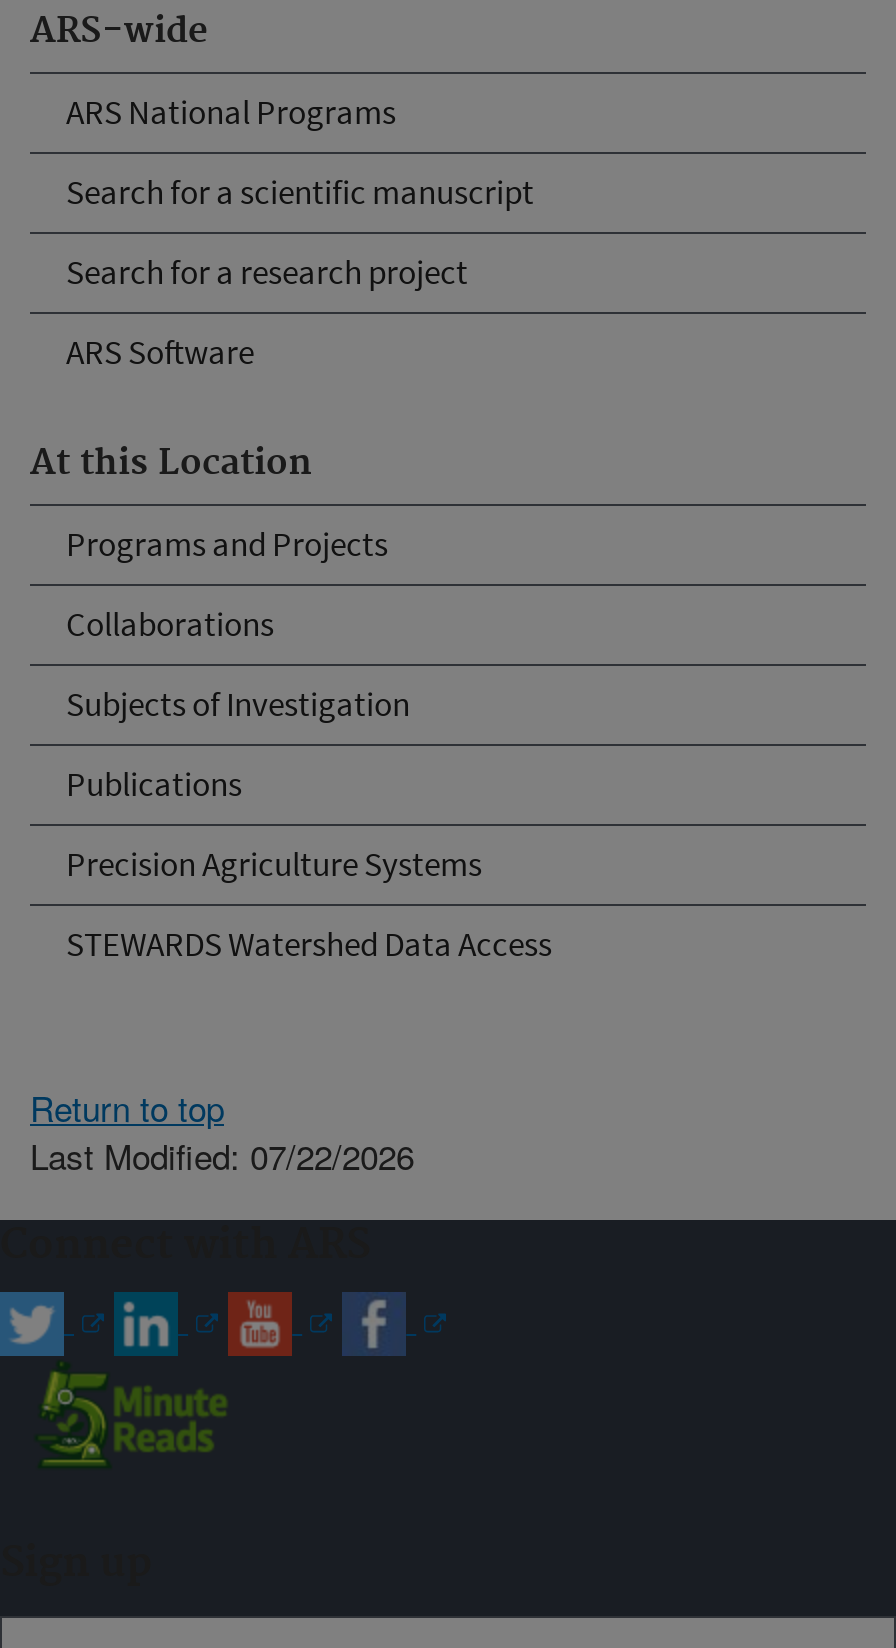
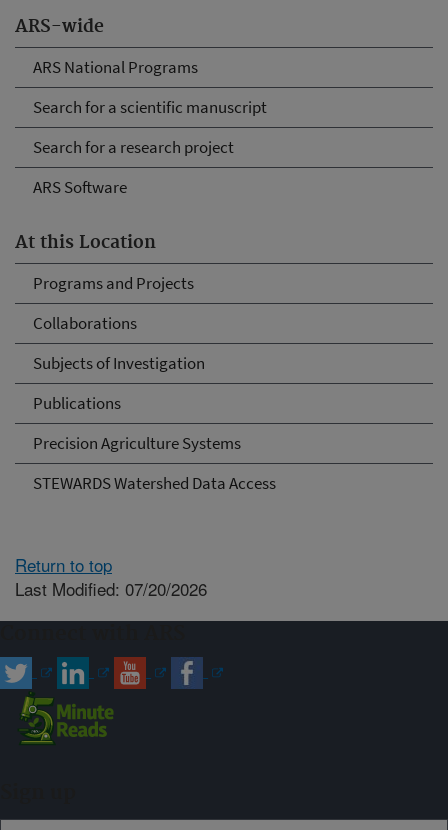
[30,1129,414,1179] Last Modified: 07/22/2026 -> [15,575,207,600] Last Modified: 07/20/2026

